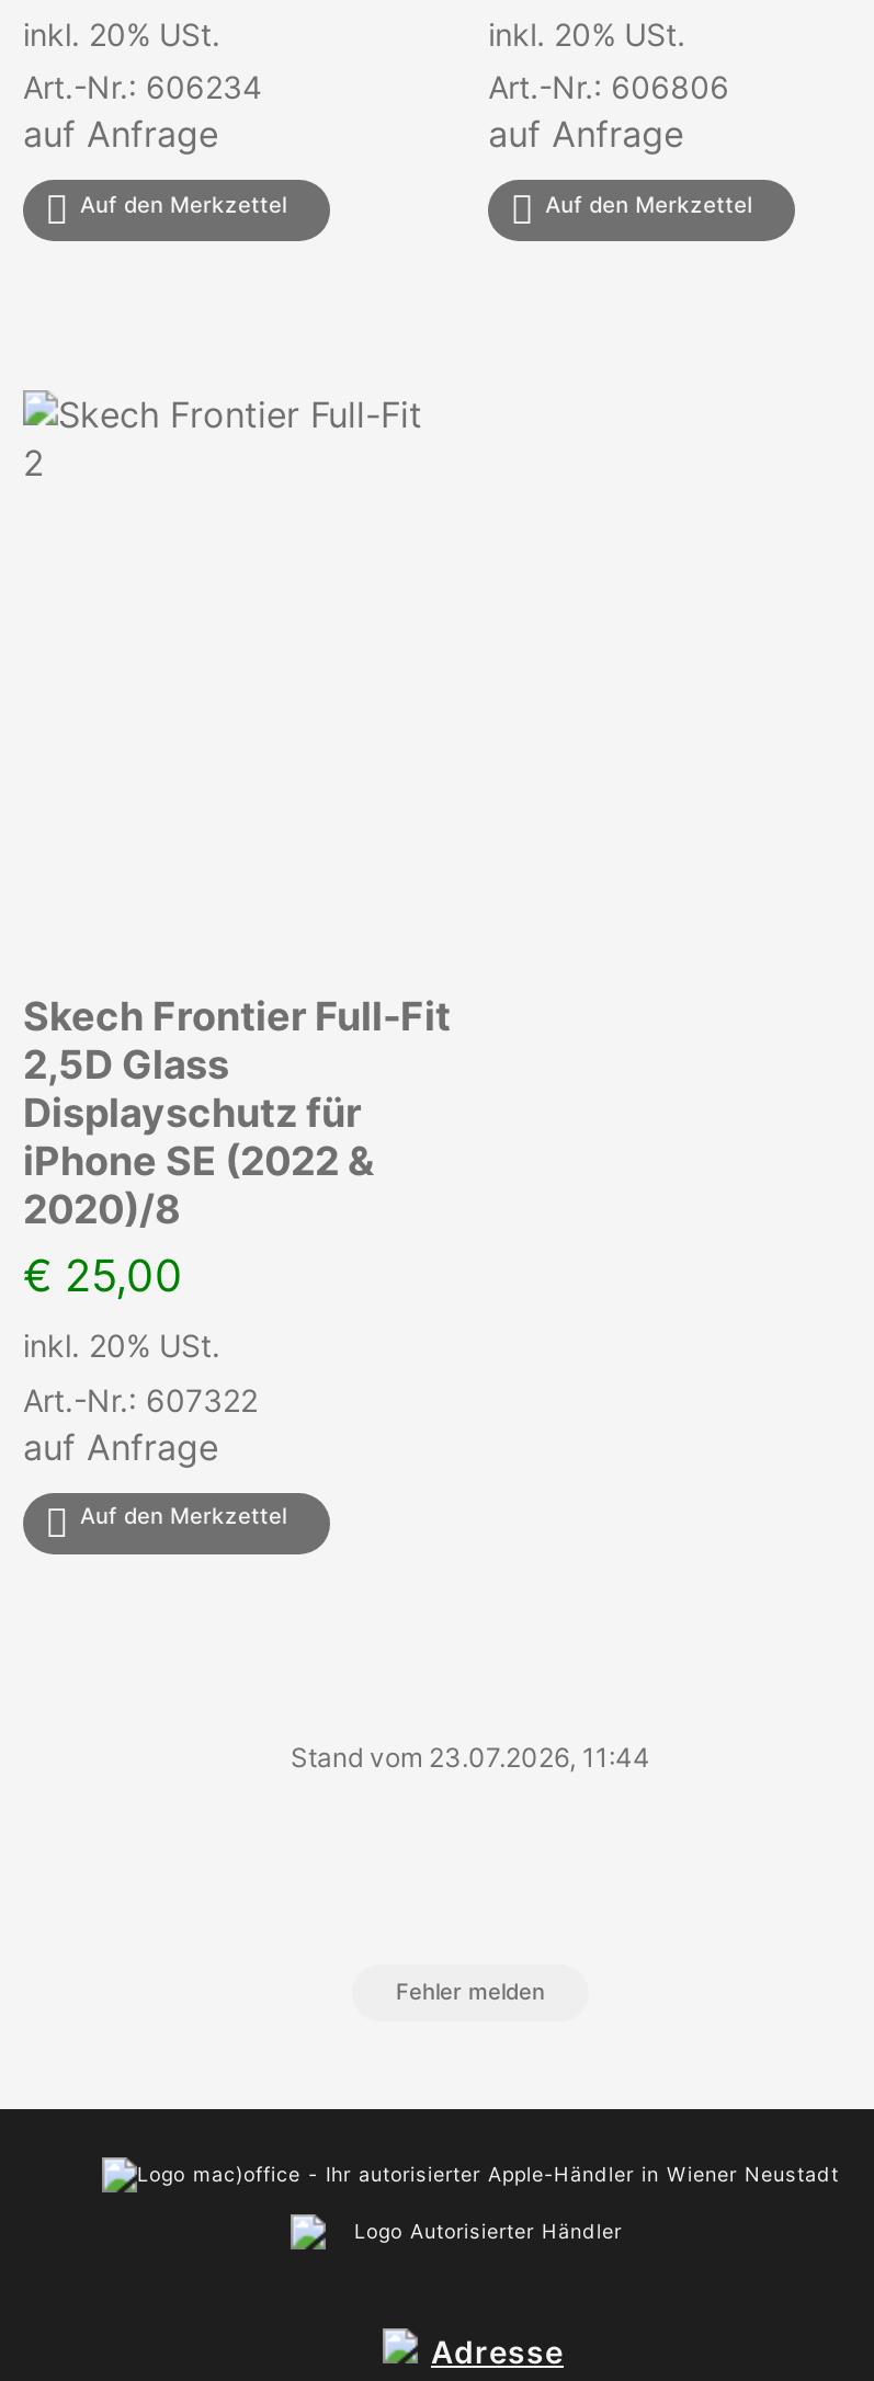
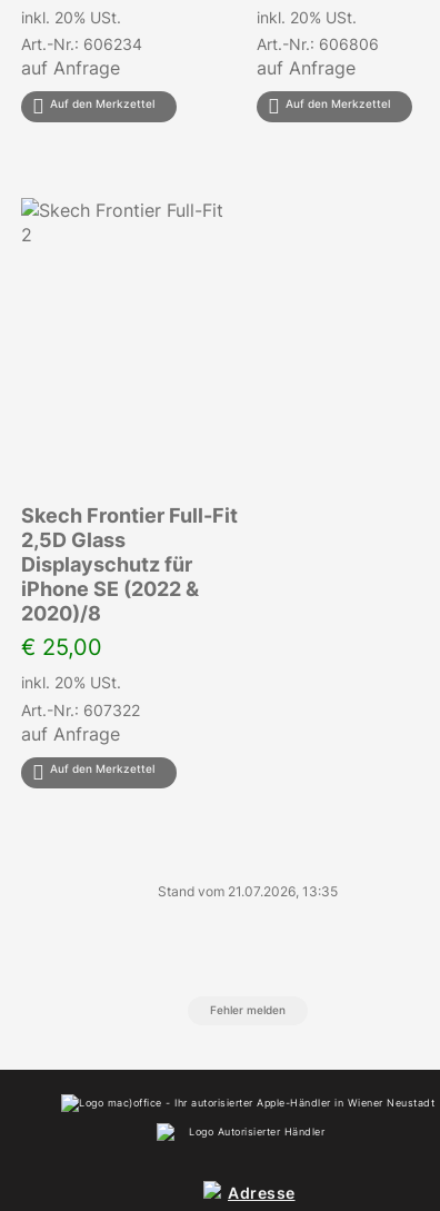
[291,1740,650,1773] Stand vom 23.07.2026, 11:44 -> [158,882,338,899] Stand vom 21.07.2026, 13:35

